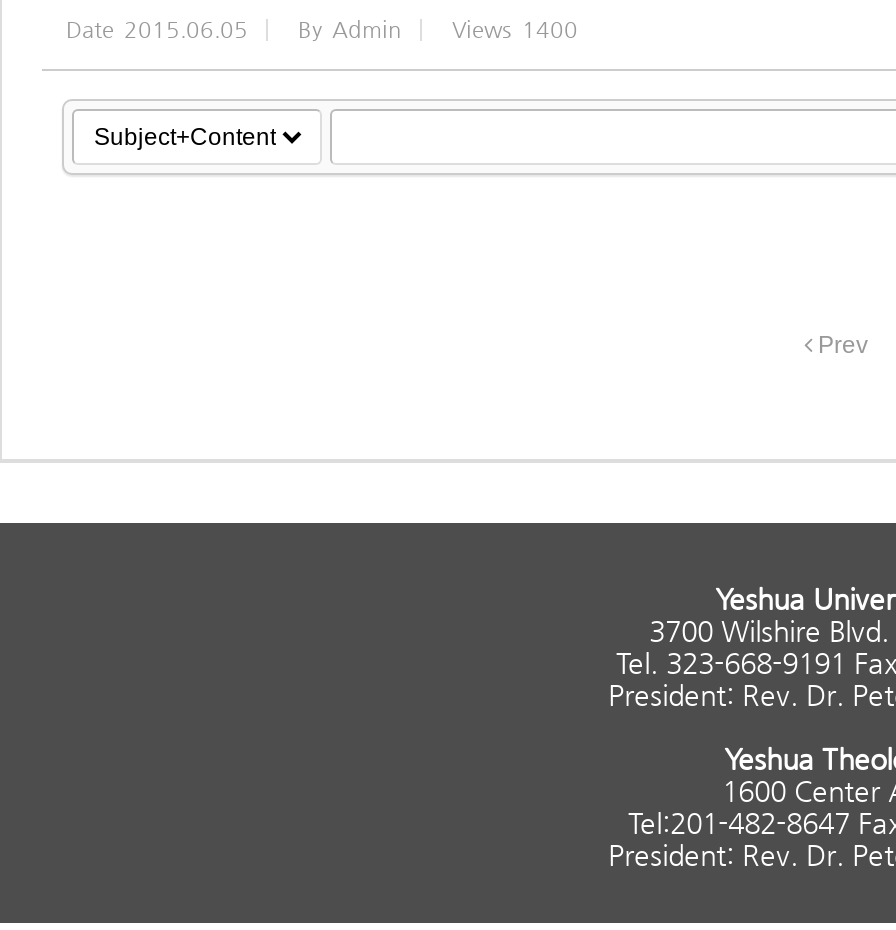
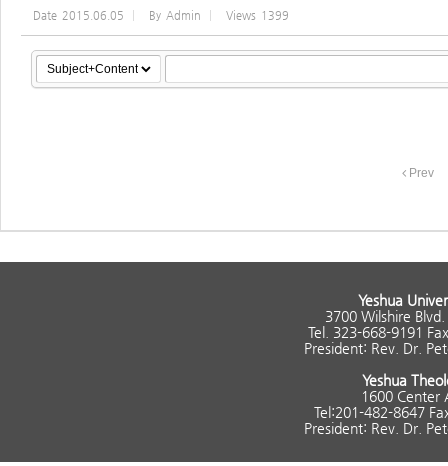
[66,17,578,43] Date 2015.06.05 By Admin Views 1400 -> [33,9,289,22] Date 2015.06.05 By Admin Views 1399

